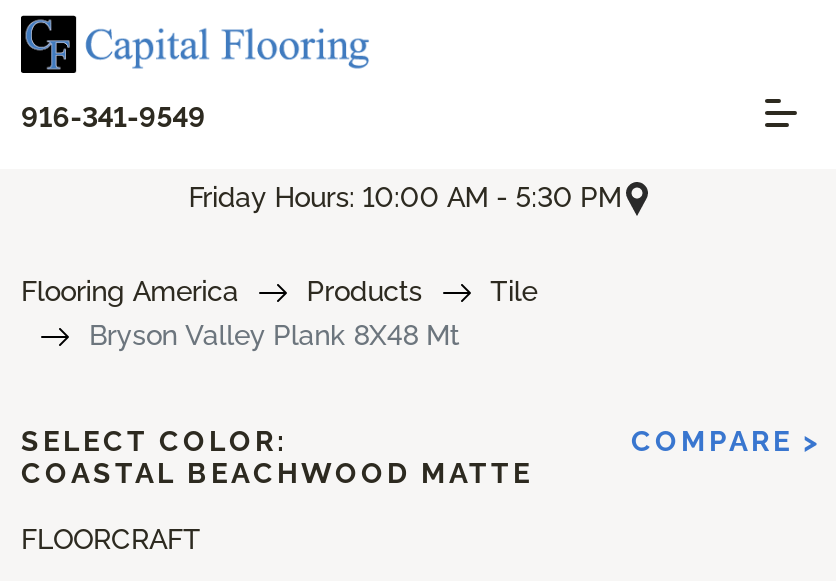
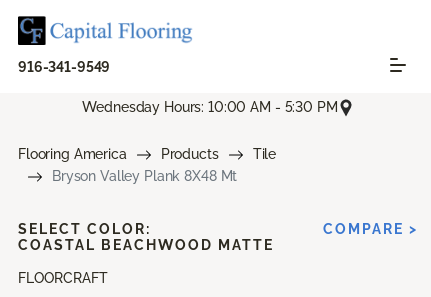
[188,181,622,213] Friday Hours: 10:00 AM - 5:30 PM -> [82,99,337,115] Wednesday Hours: 10:00 AM - 5:30 PM

